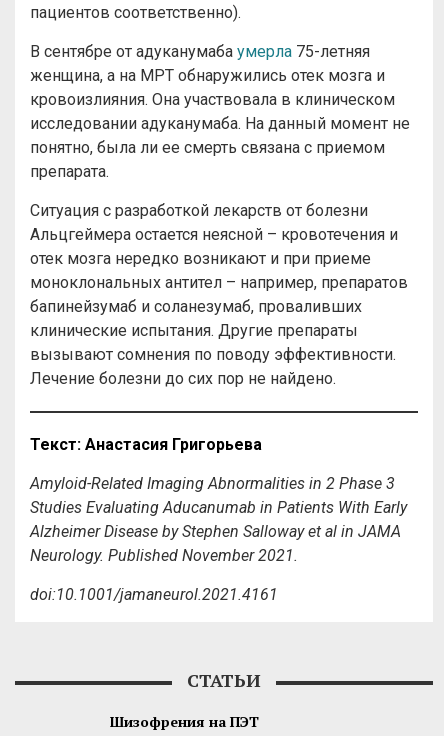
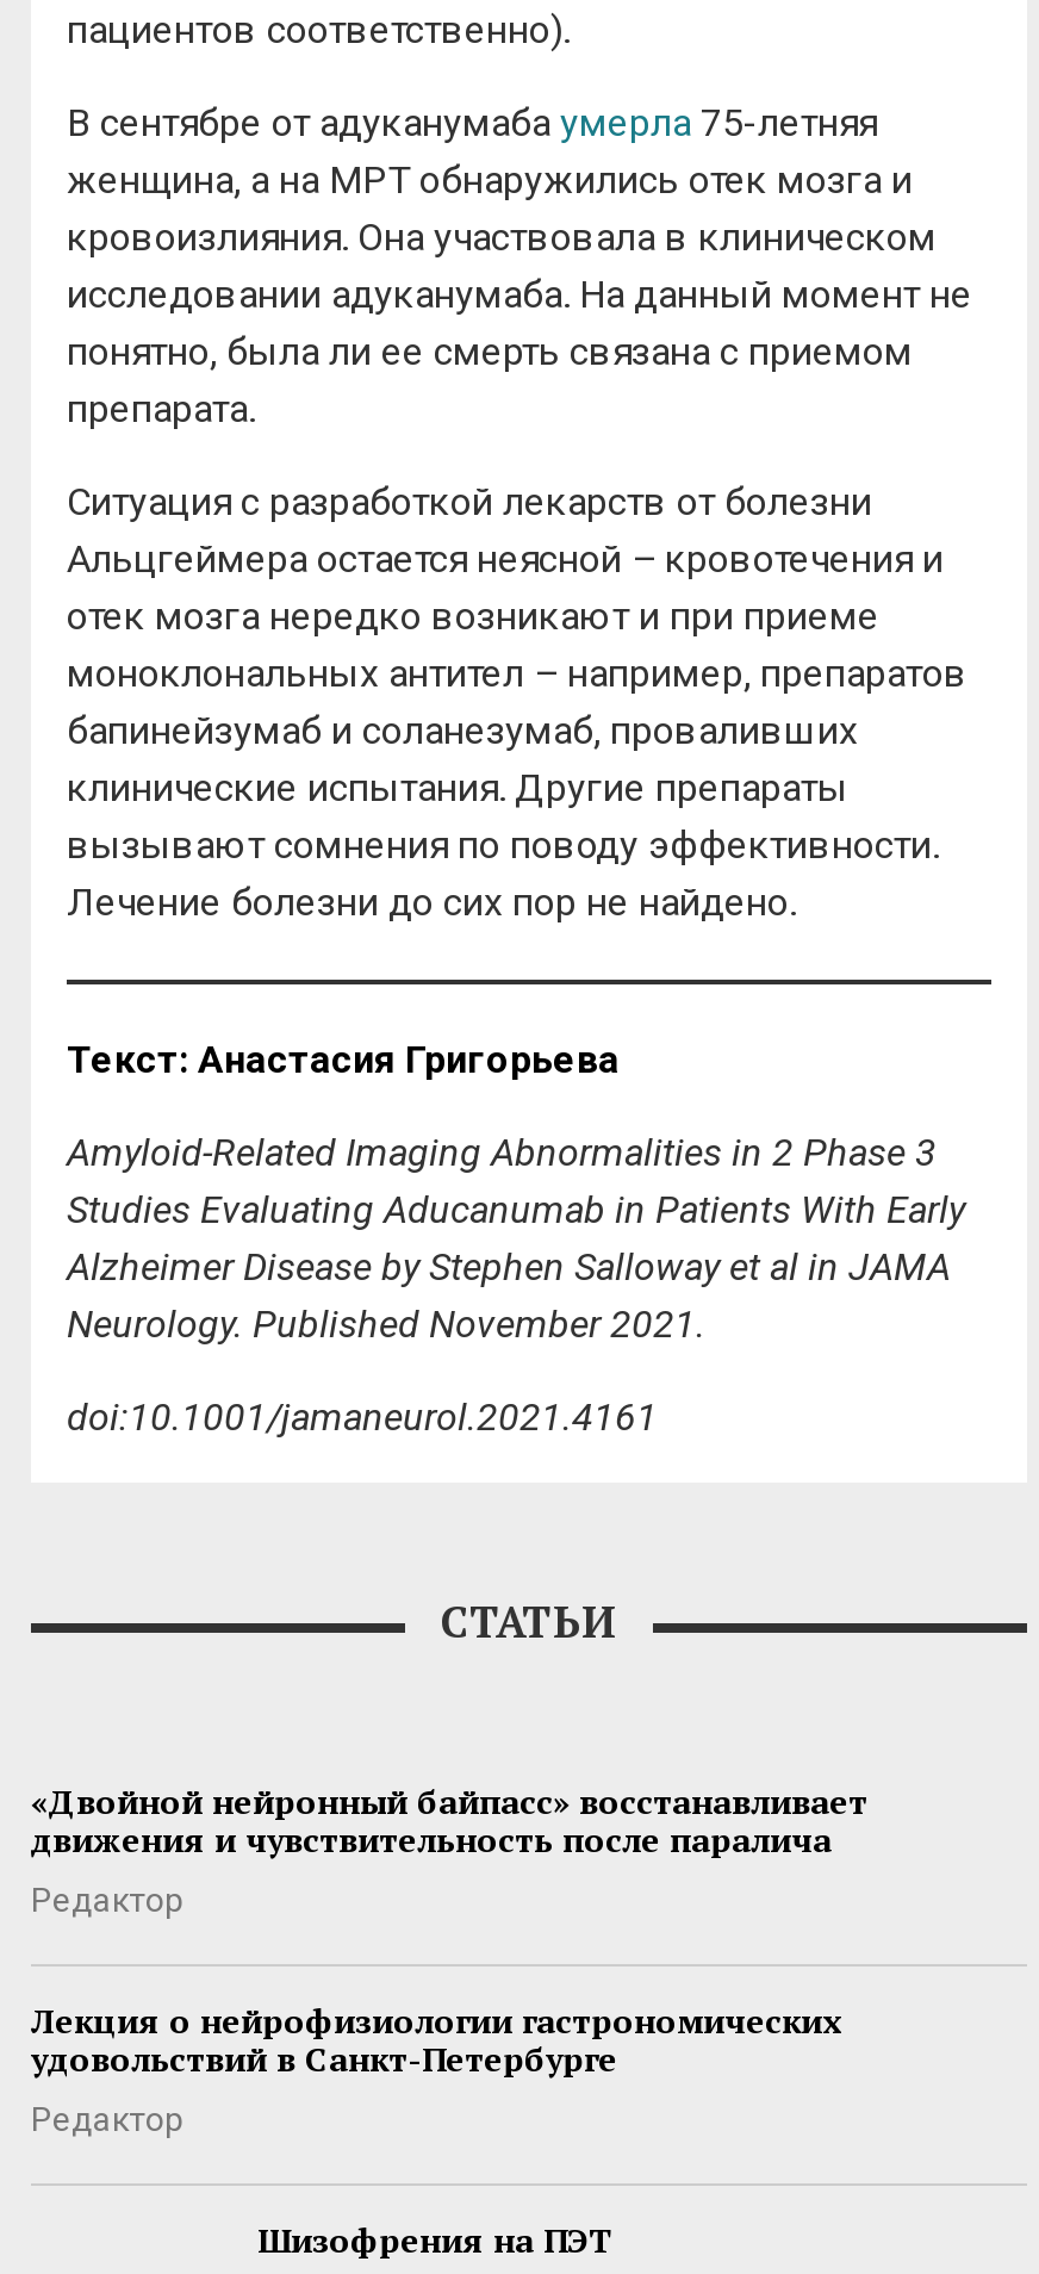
none -> [31,1778,867,2138] «Двойной нейронный байпасс» восстанавливает | движения и чувствительность после паралича | Редактор | Лекция о нейрофизиологии гастрономических | удовольствий в Санкт-Петербурге | Редактор

